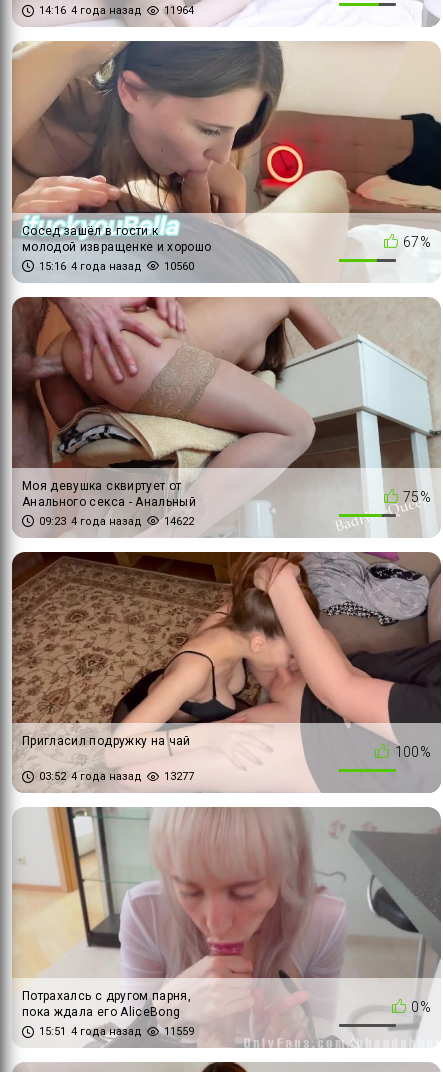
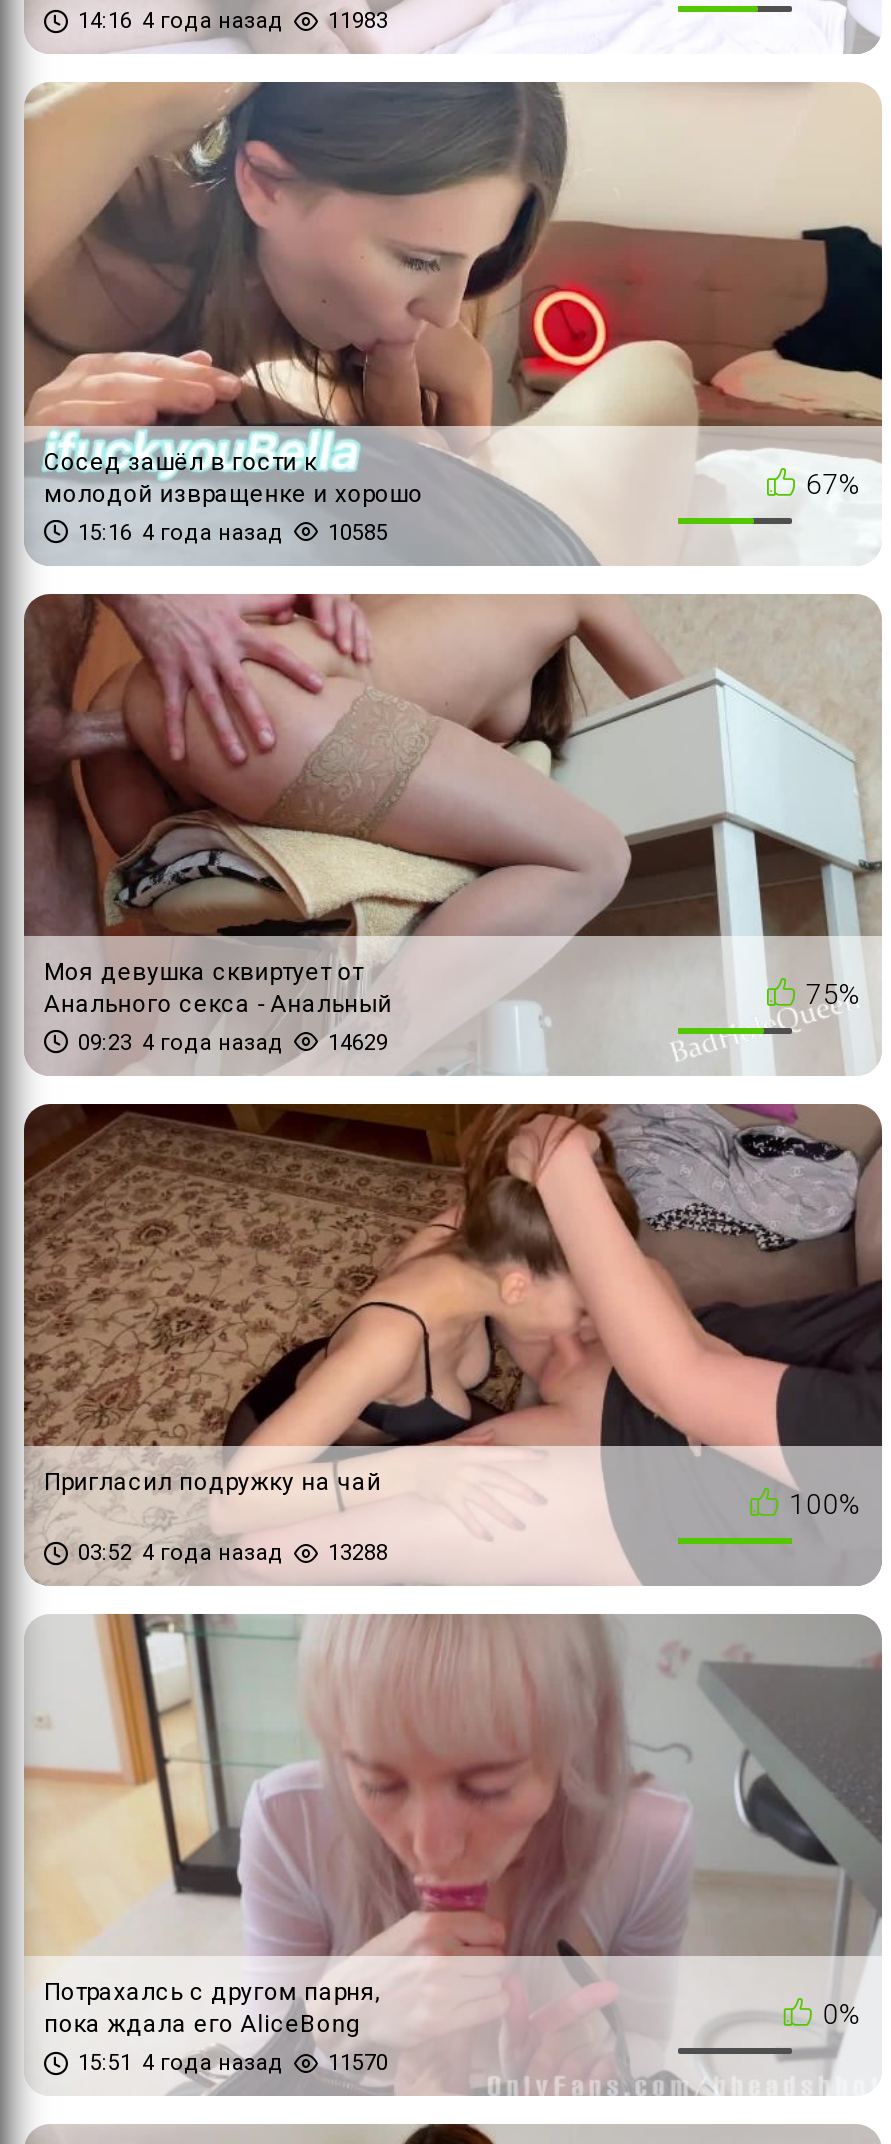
[39,4,194,17] 14:16 4 года назад 11964 -> [78,9,388,35] 14:16 4 года назад 11983
[164,260,194,273] 10560 -> [328,519,388,545] 10585
[164,515,194,528] 14622 -> [328,1030,388,1056] 14629
[39,770,194,783] 03:52 4 года назад 13277 -> [78,1540,388,1566] 03:52 4 года назад 13288
[39,1025,194,1038] 15:51 4 года назад 11559 -> [78,2051,388,2077] 15:51 4 года назад 11570

